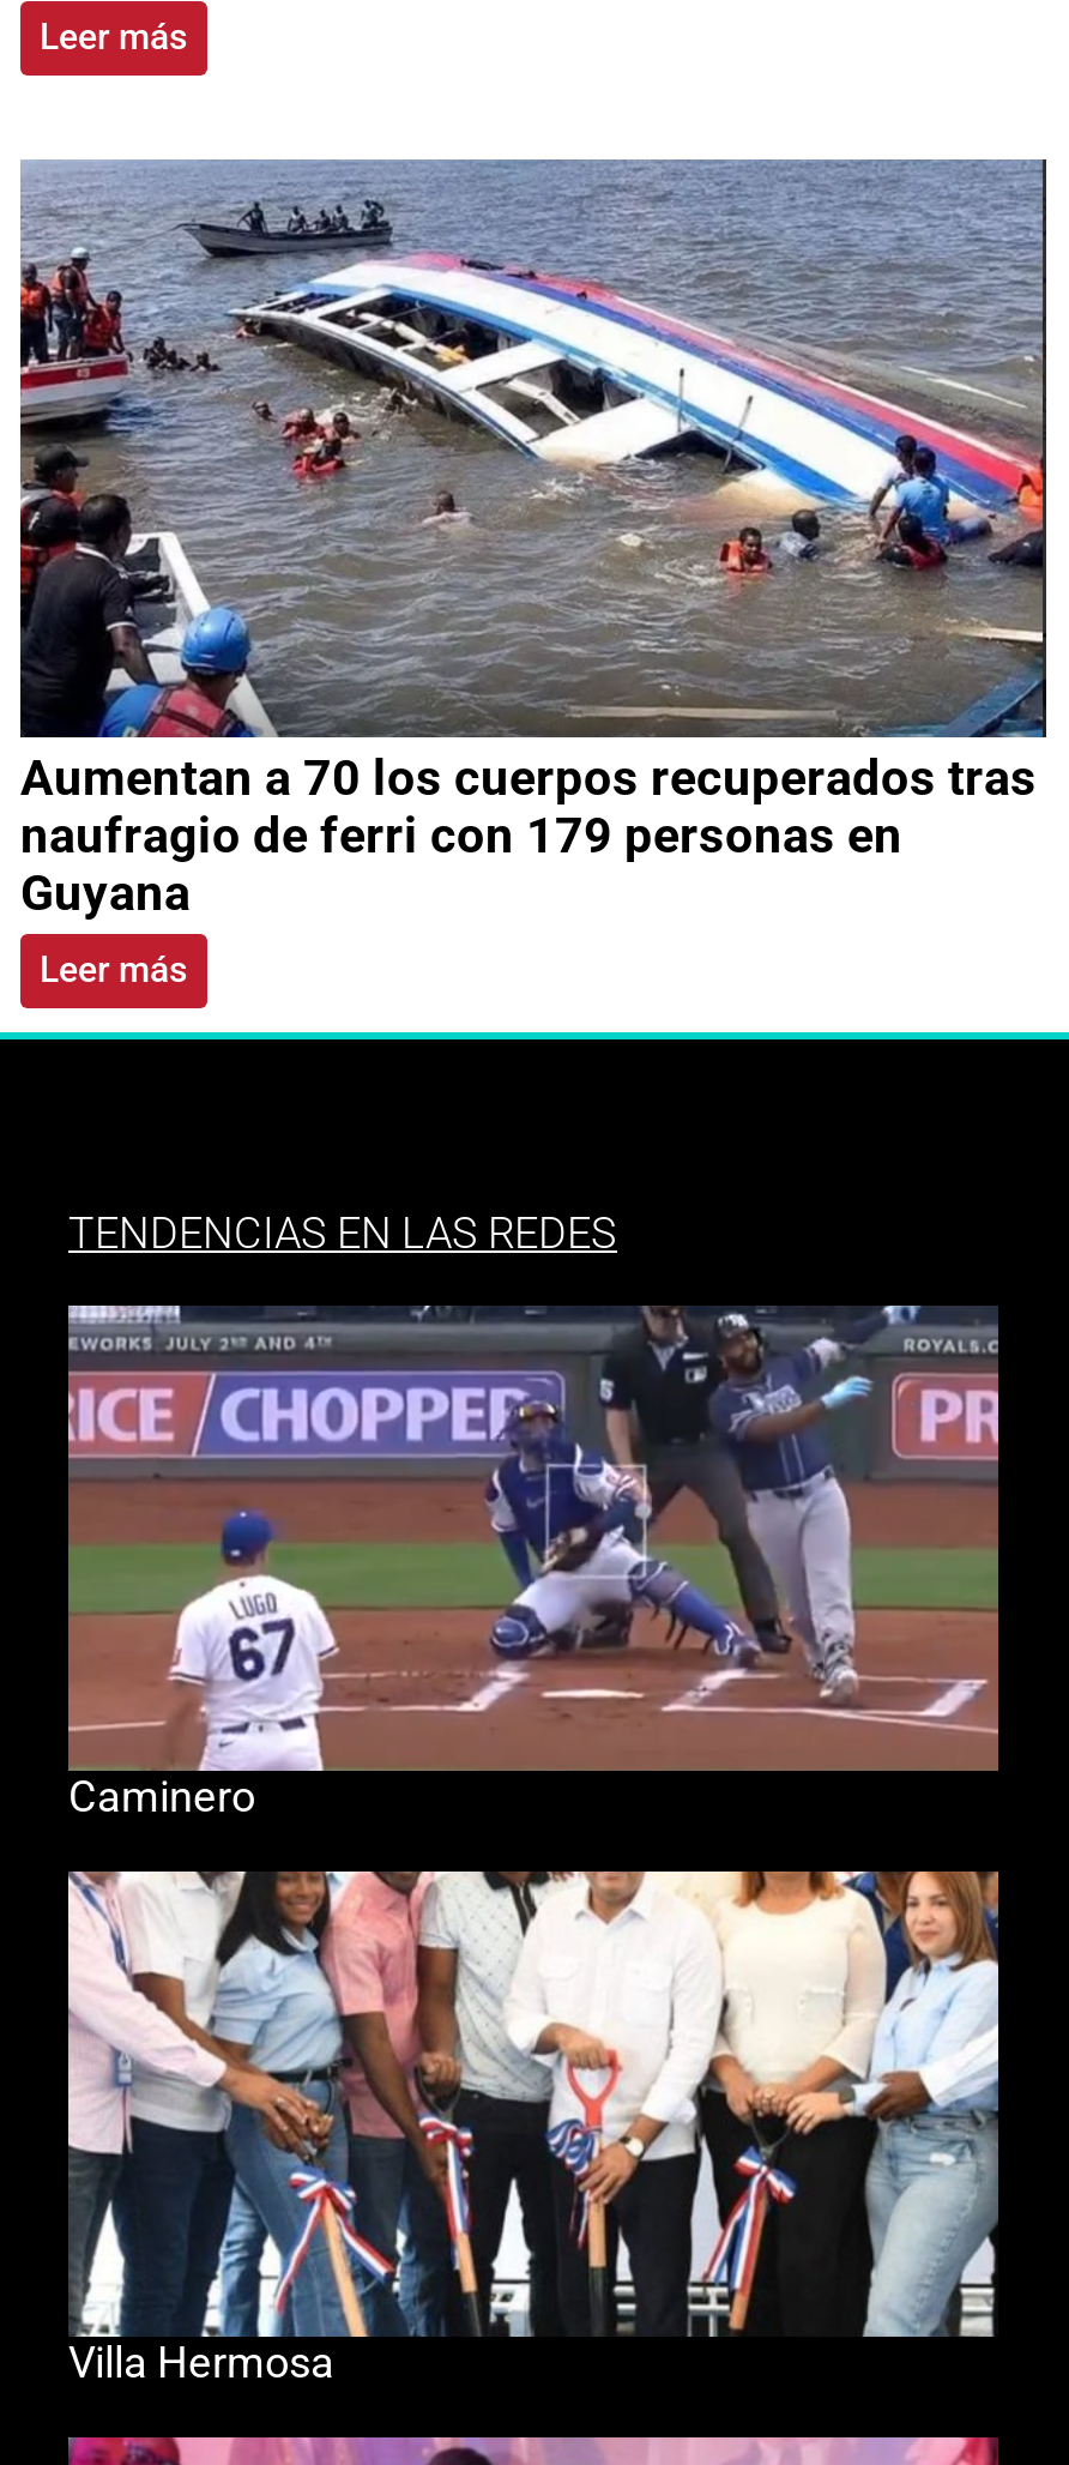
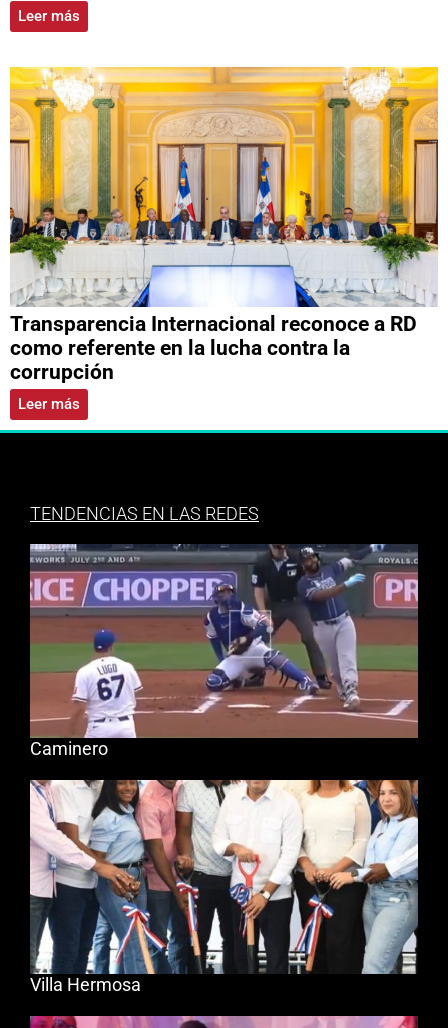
[18,158,1049,921] [image] | Aumentan a 70 los cuerpos recuperados tras | naufragio de ferri con 179 personas en | Guyana -> [9,66,439,384] [image] | Transparencia Internacional reconoce a RD | como referente en la lucha contra la | corrupción

